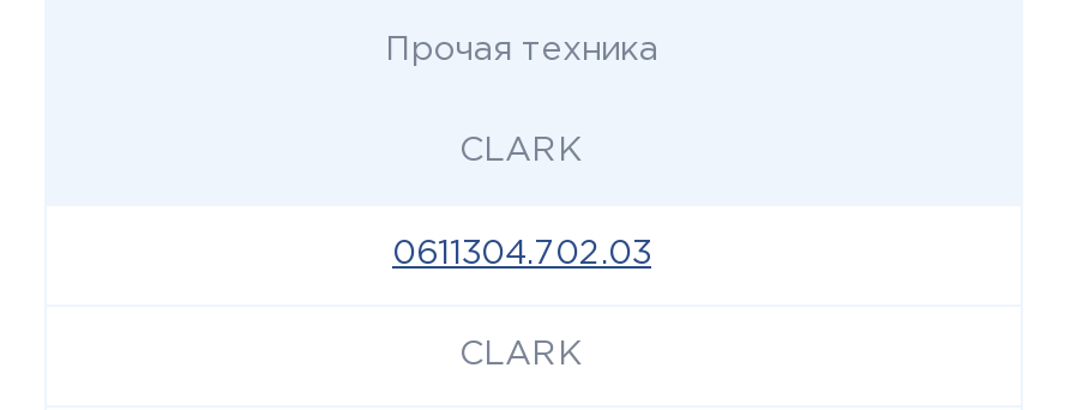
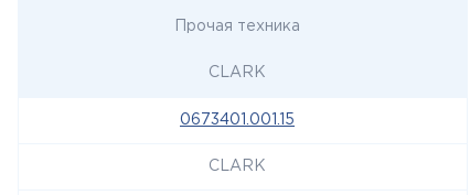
[392,240,651,269] 0611304.702.03 -> [180,113,295,127] 0673401.001.15

